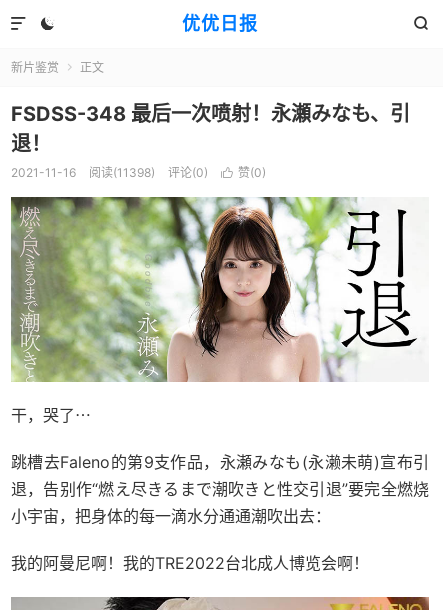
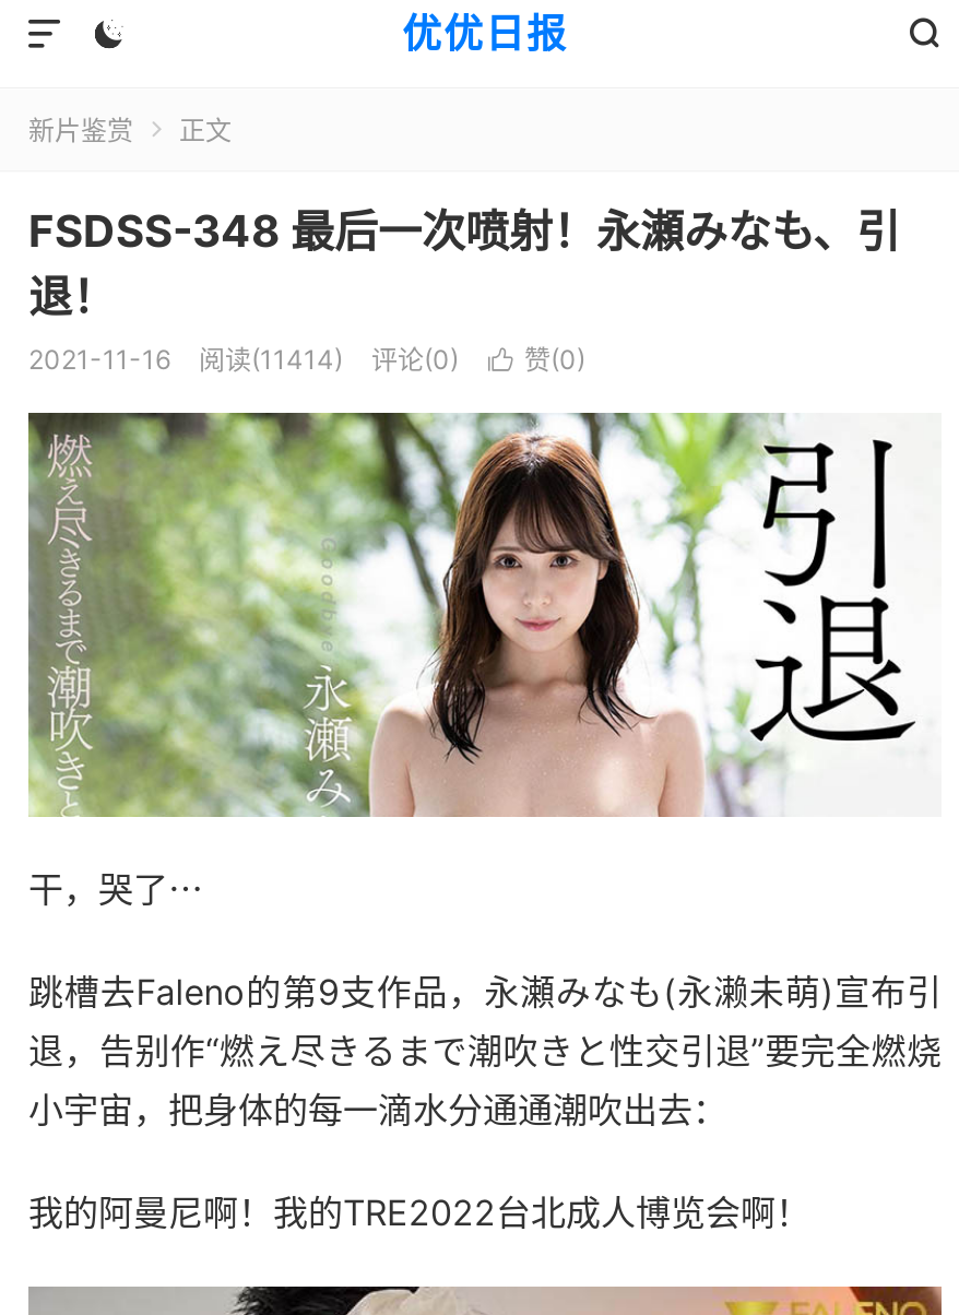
[89,165,155,180] 阅读(11398) -> [199,343,343,376] 阅读(11414)

